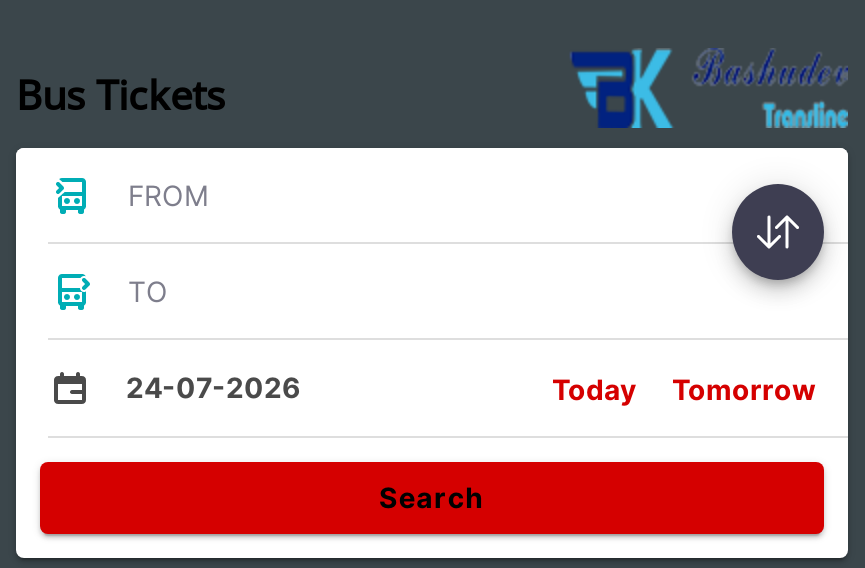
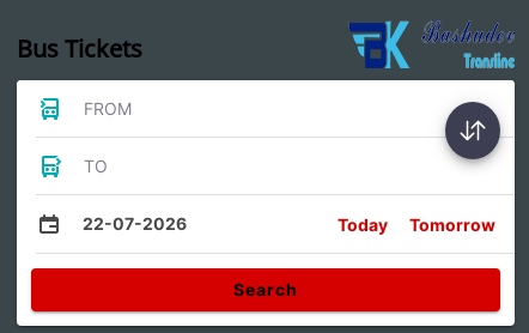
[126,370,300,404] 24-07-2026 -> [83,213,187,234] 22-07-2026

